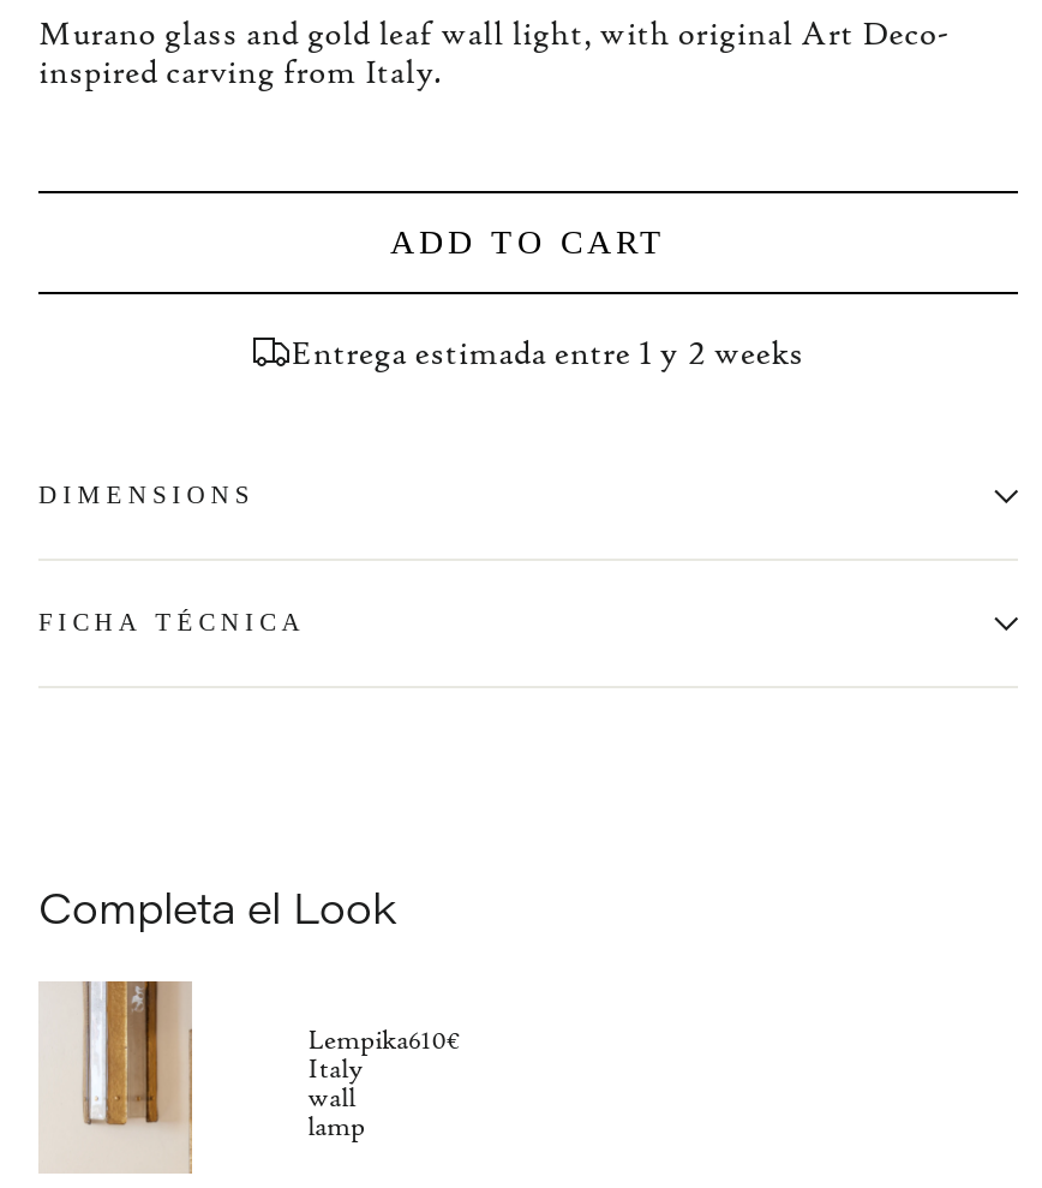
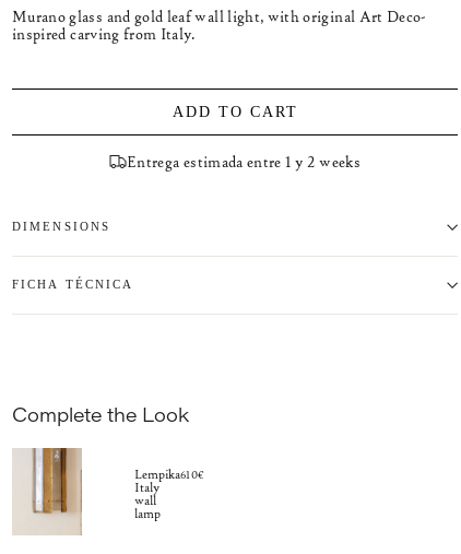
[38,878,396,936] Completa el Look -> [12,401,189,427] Complete the Look

